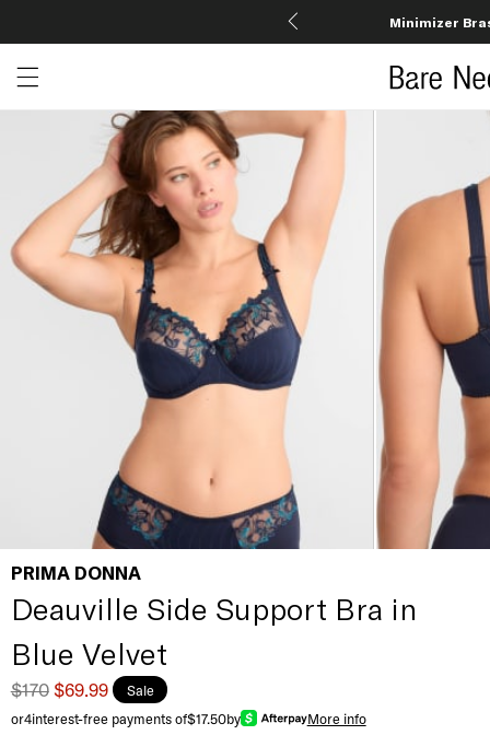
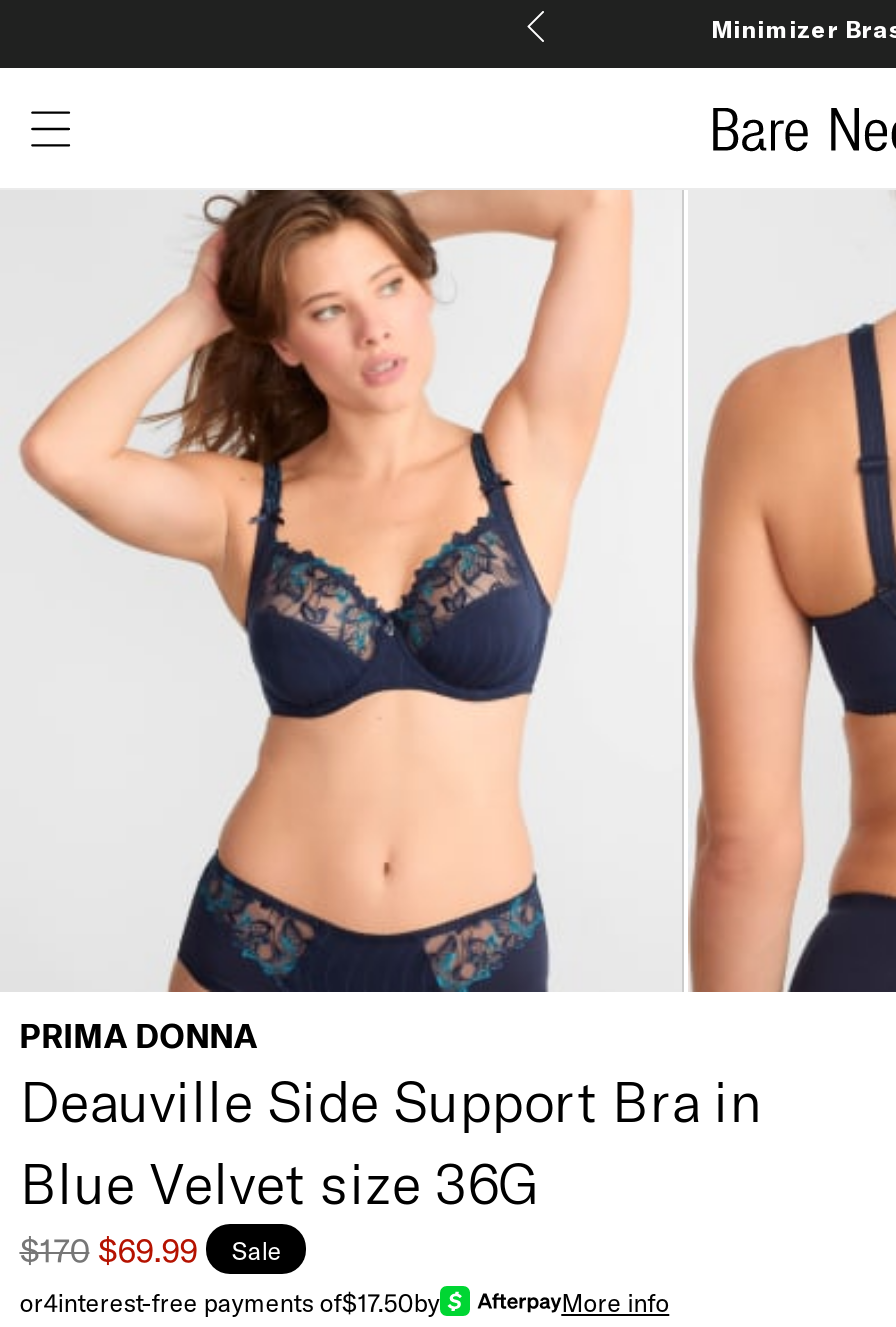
[11,634,167,672] Blue Velvet -> [19,1147,537,1217] Blue Velvet size 36G

